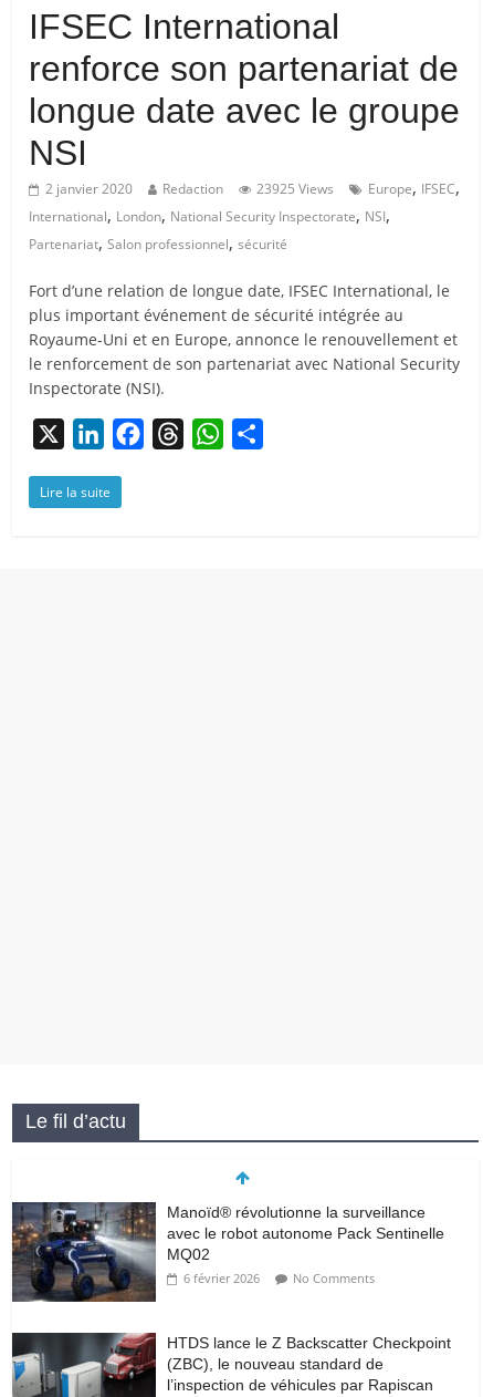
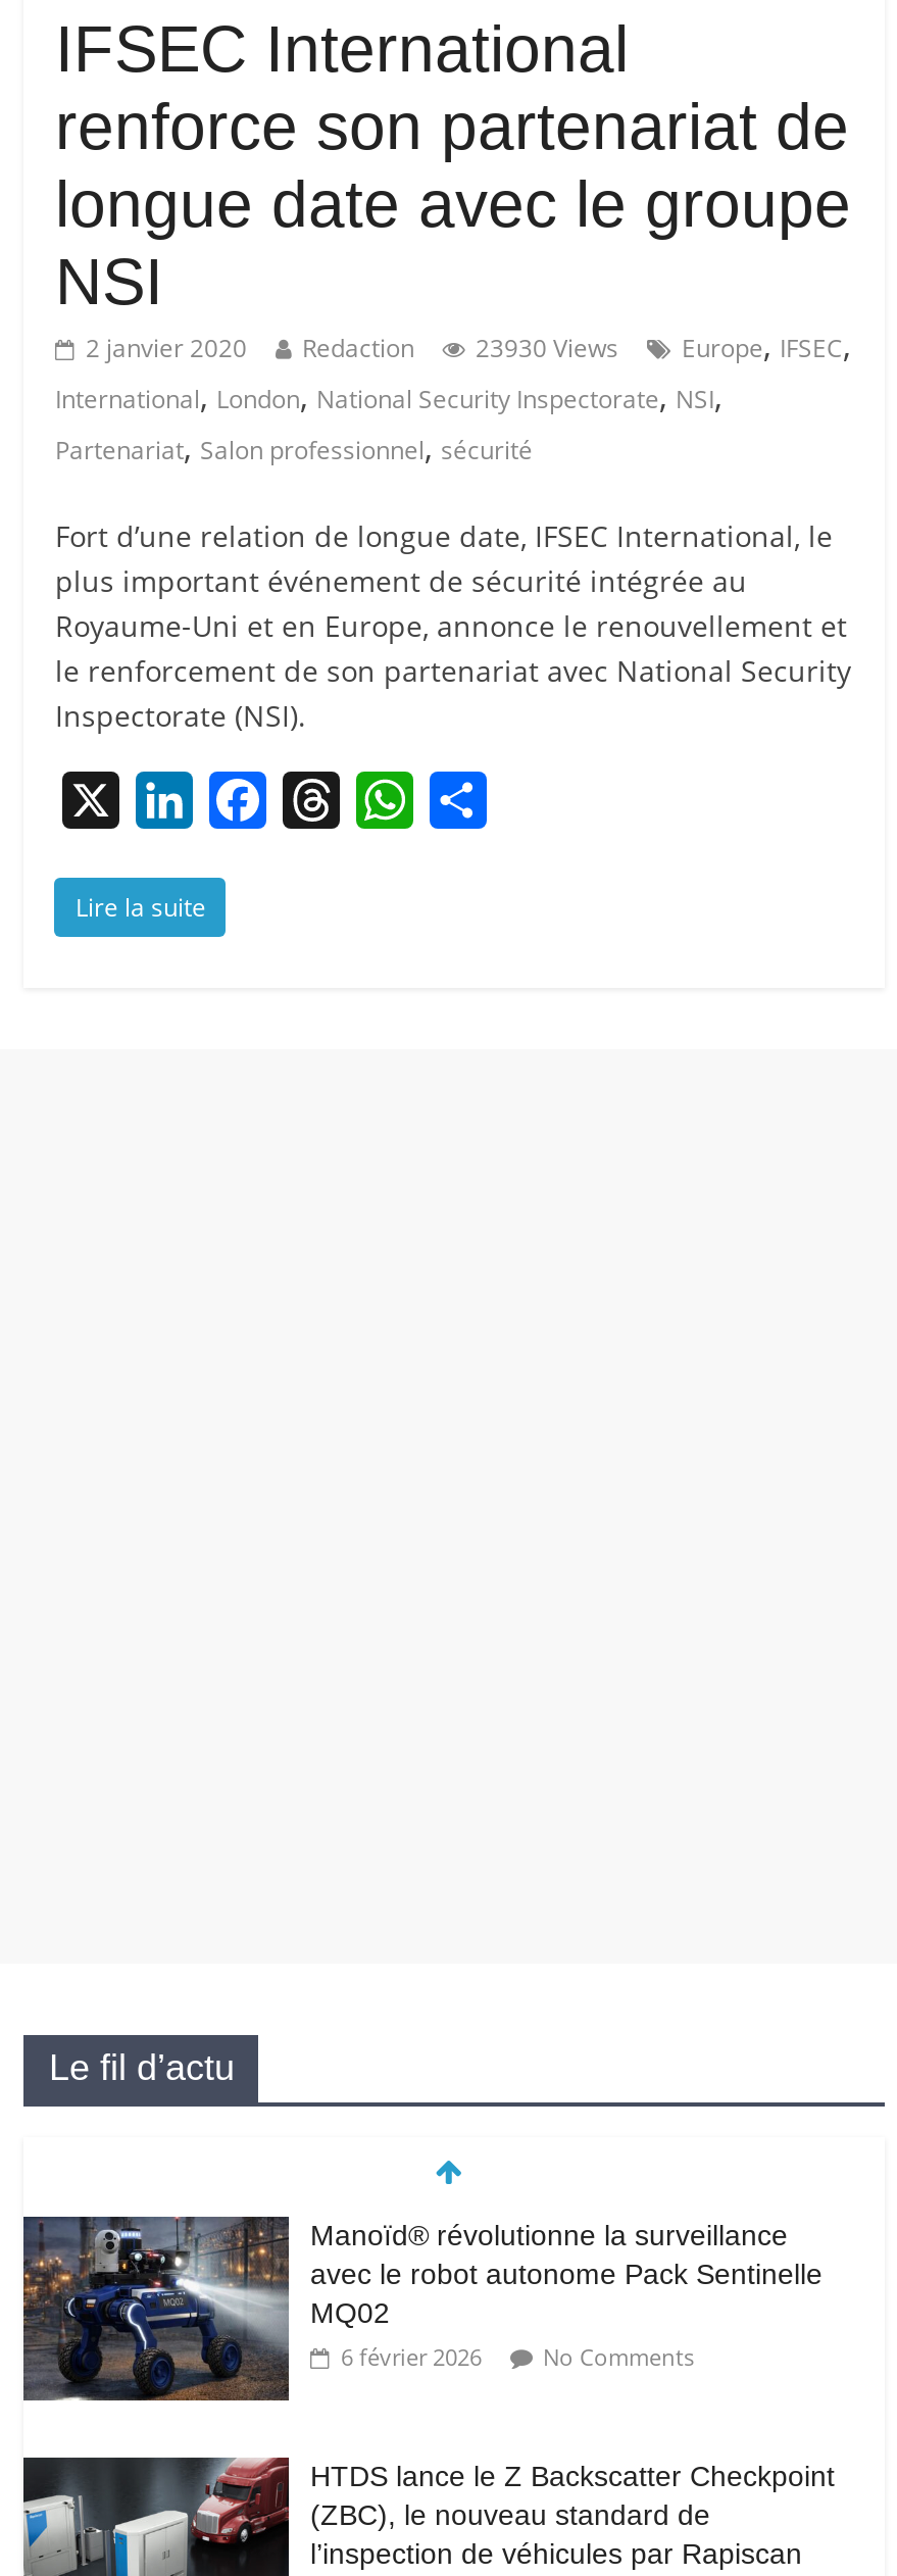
[46,174,460,199] 2 janvier 2020 Redaction 23925 Views Europe, IFSEC, -> [86,321,851,366] 2 janvier 2020 Redaction 23930 Views Europe, IFSEC,

